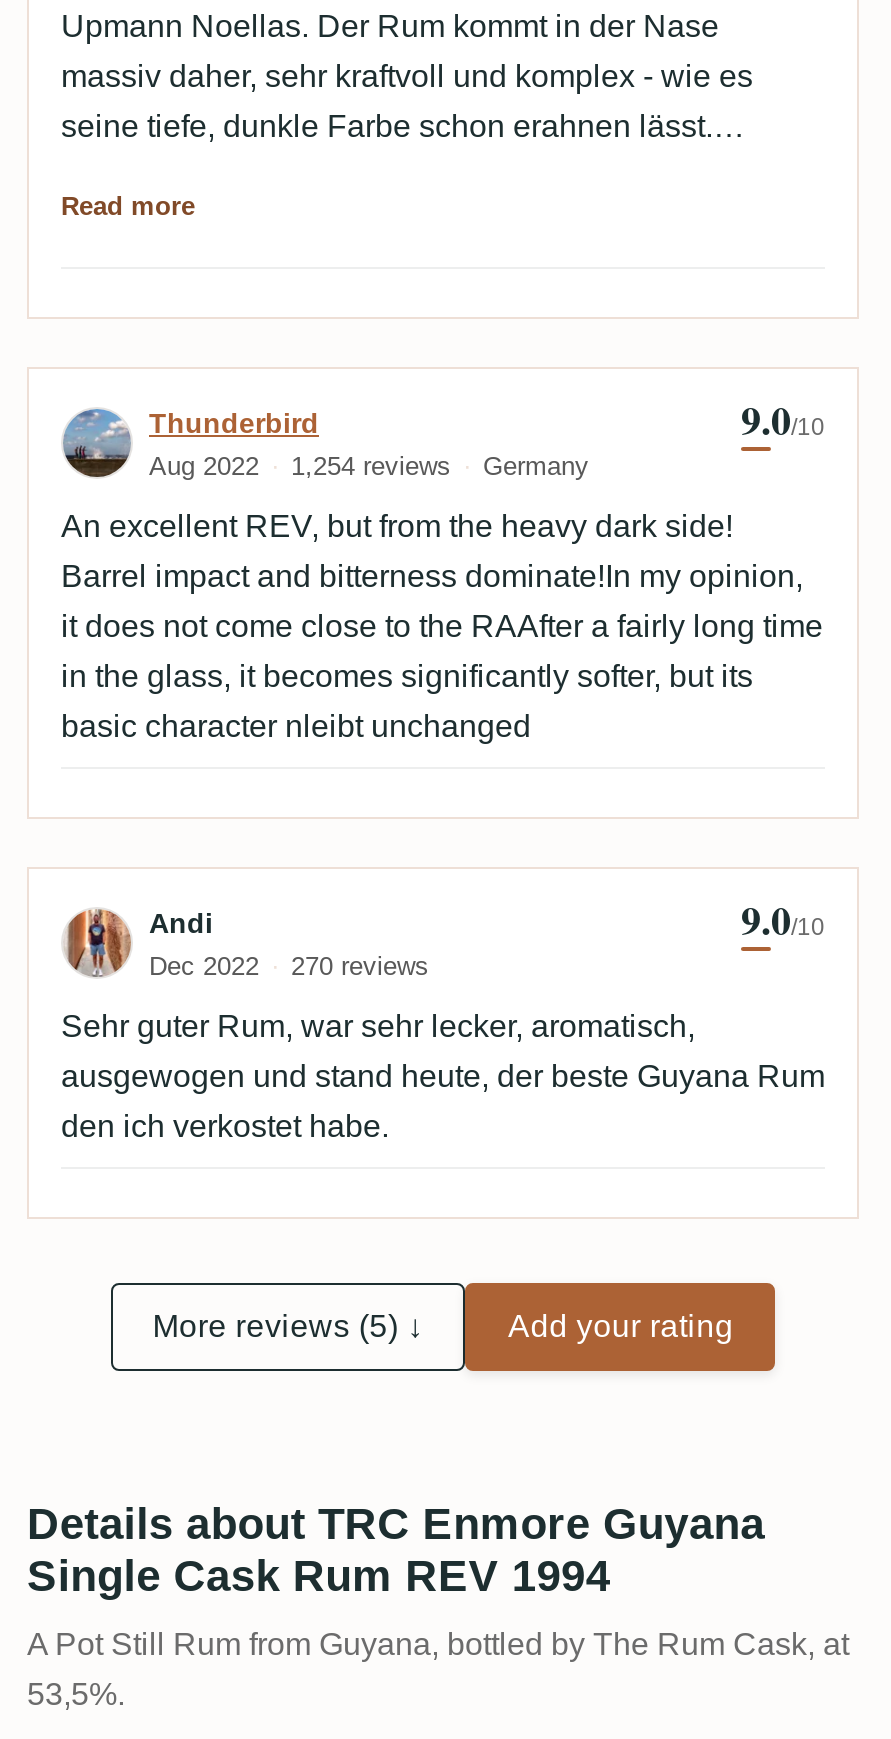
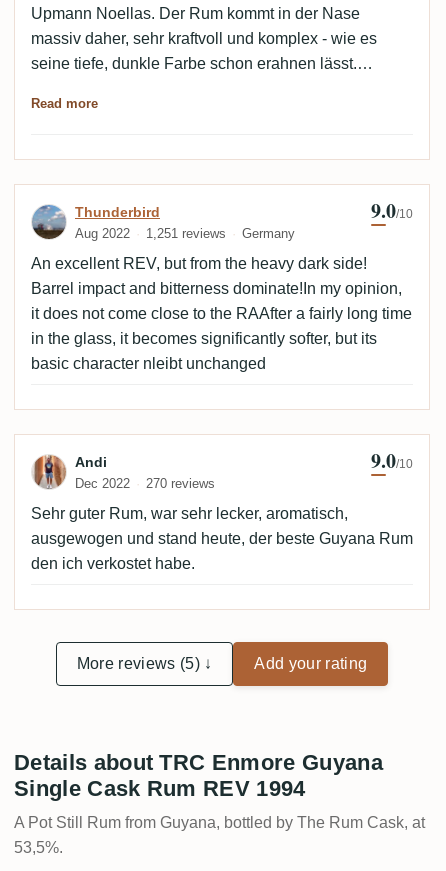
[149,451,589,481] Aug 2022 1,254 reviews Germany -> [75,226,295,241] Aug 2022 1,251 reviews Germany

